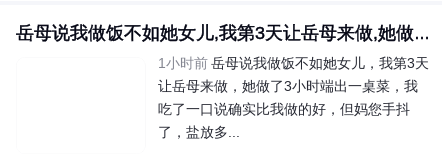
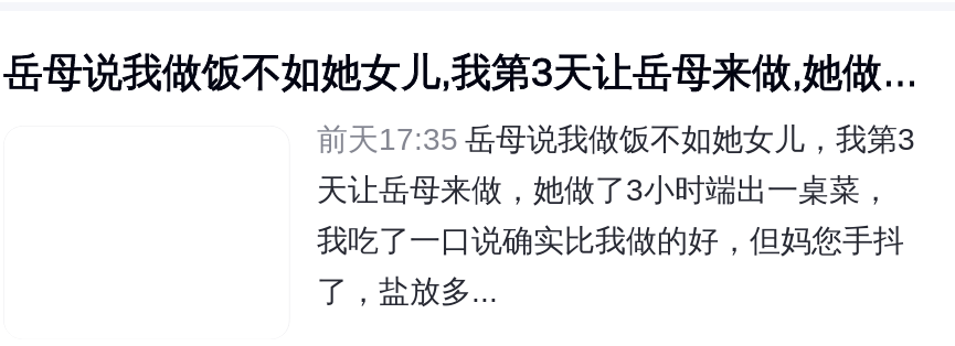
[158,55,429,117] 1小时前 岳母说我做饭不如她女儿，我第3天 | 让岳母来做，她做了3小时端出一桌菜，我 | 吃了一口说确实比我做的好，但妈您手抖 -> [317,122,915,259] 前天17:35 岳母说我做饭不如她女儿，我第3 | 天让岳母来做，她做了3小时端出一桌菜， | 我吃了一口说确实比我做的好，但妈您手抖

